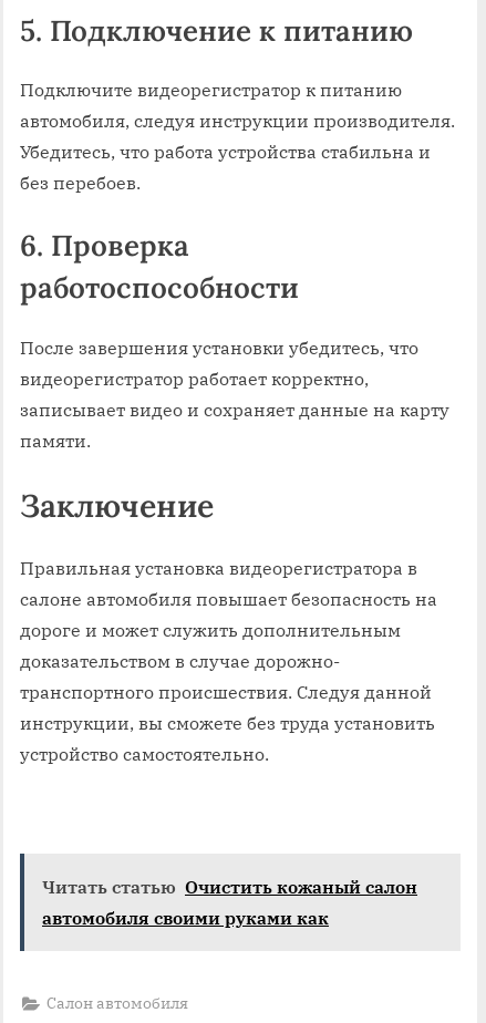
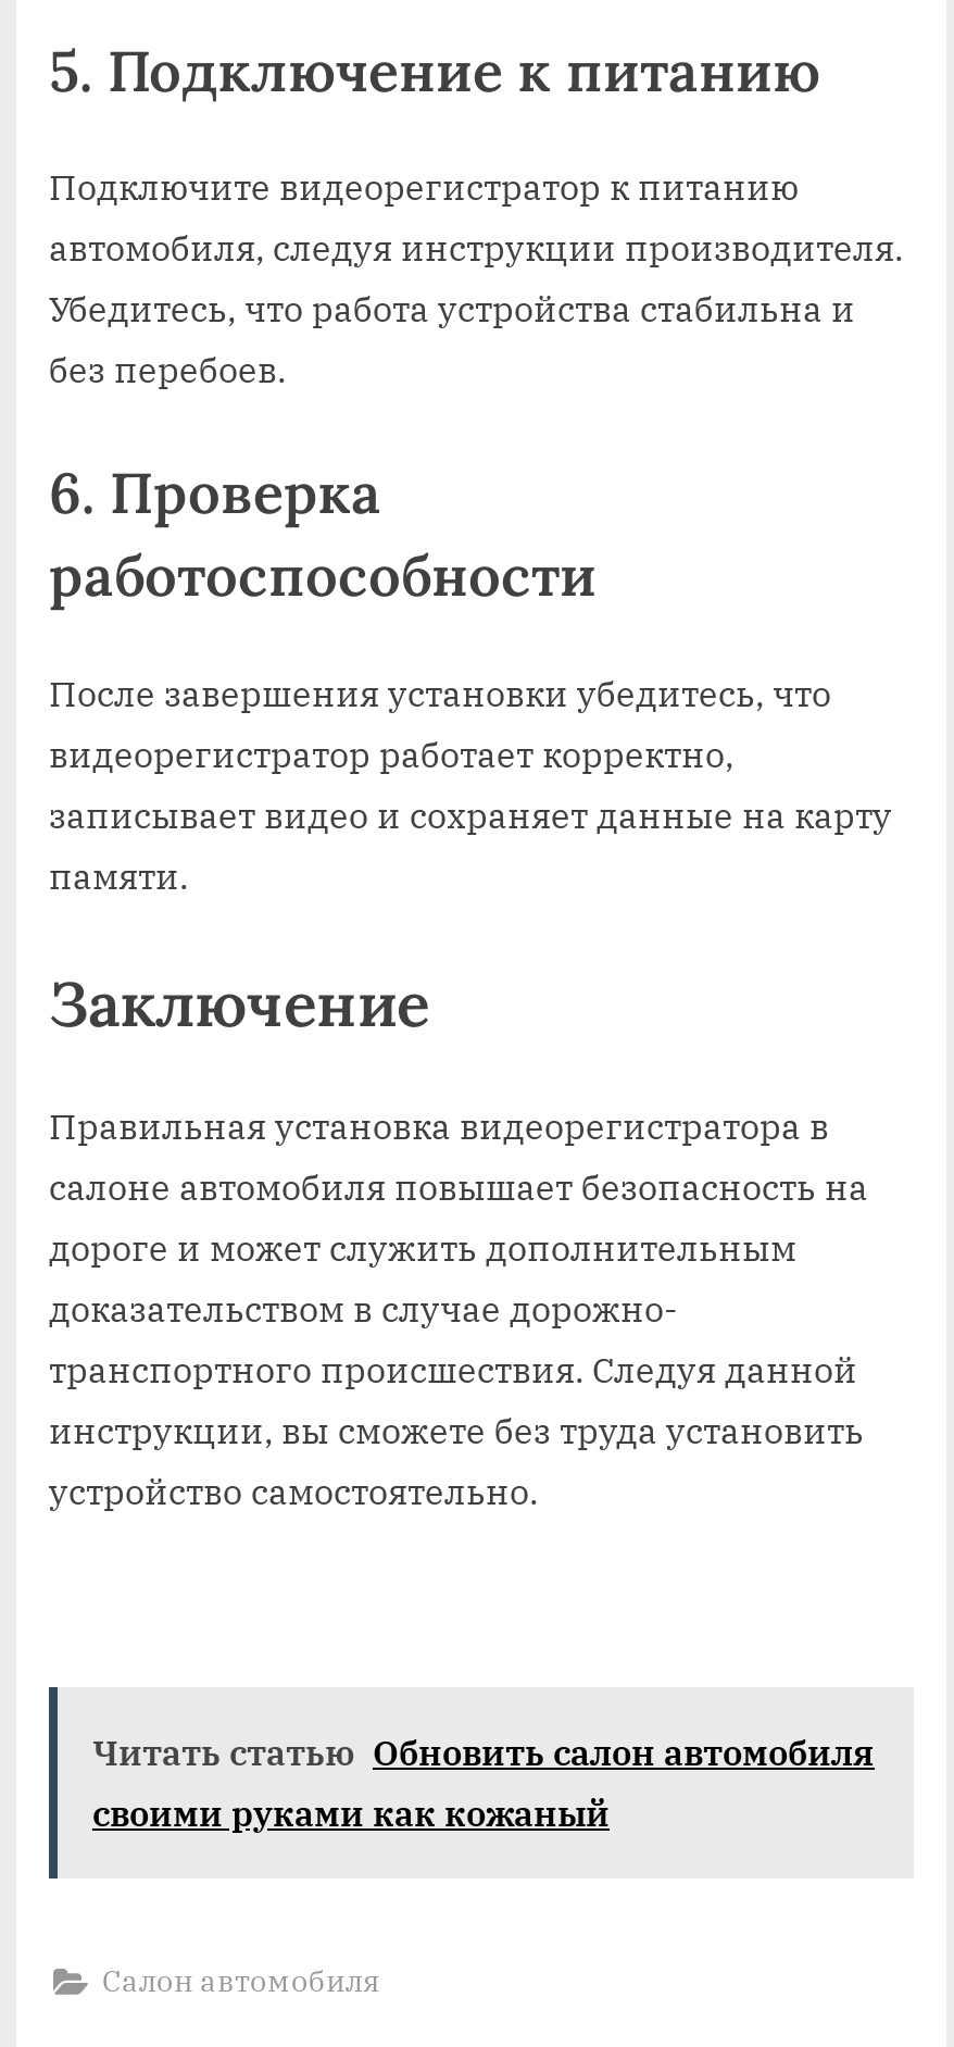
[42,876,417,929] Читать статью Очистить кожаный салон | автомобиля своими руками как -> [92,1730,875,1835] Читать статью Обновить салон автомобиля | своими руками как кожаный

